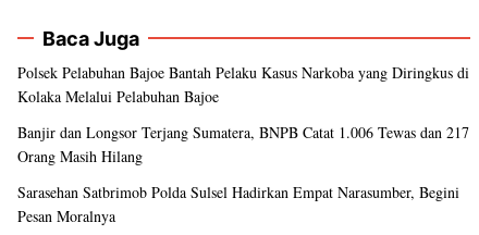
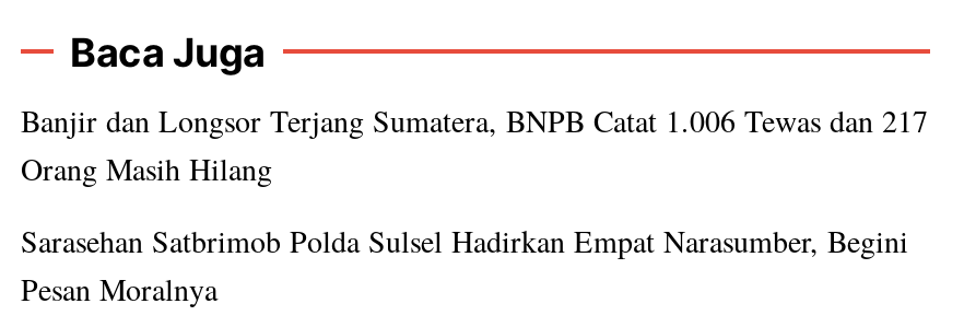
[17,62,469,106] Polsek Pelabuhan Bajoe Bantah Pelaku Kasus Narkoba yang Diringkus di | Kolaka Melalui Pelabuhan Bajoe -> none

